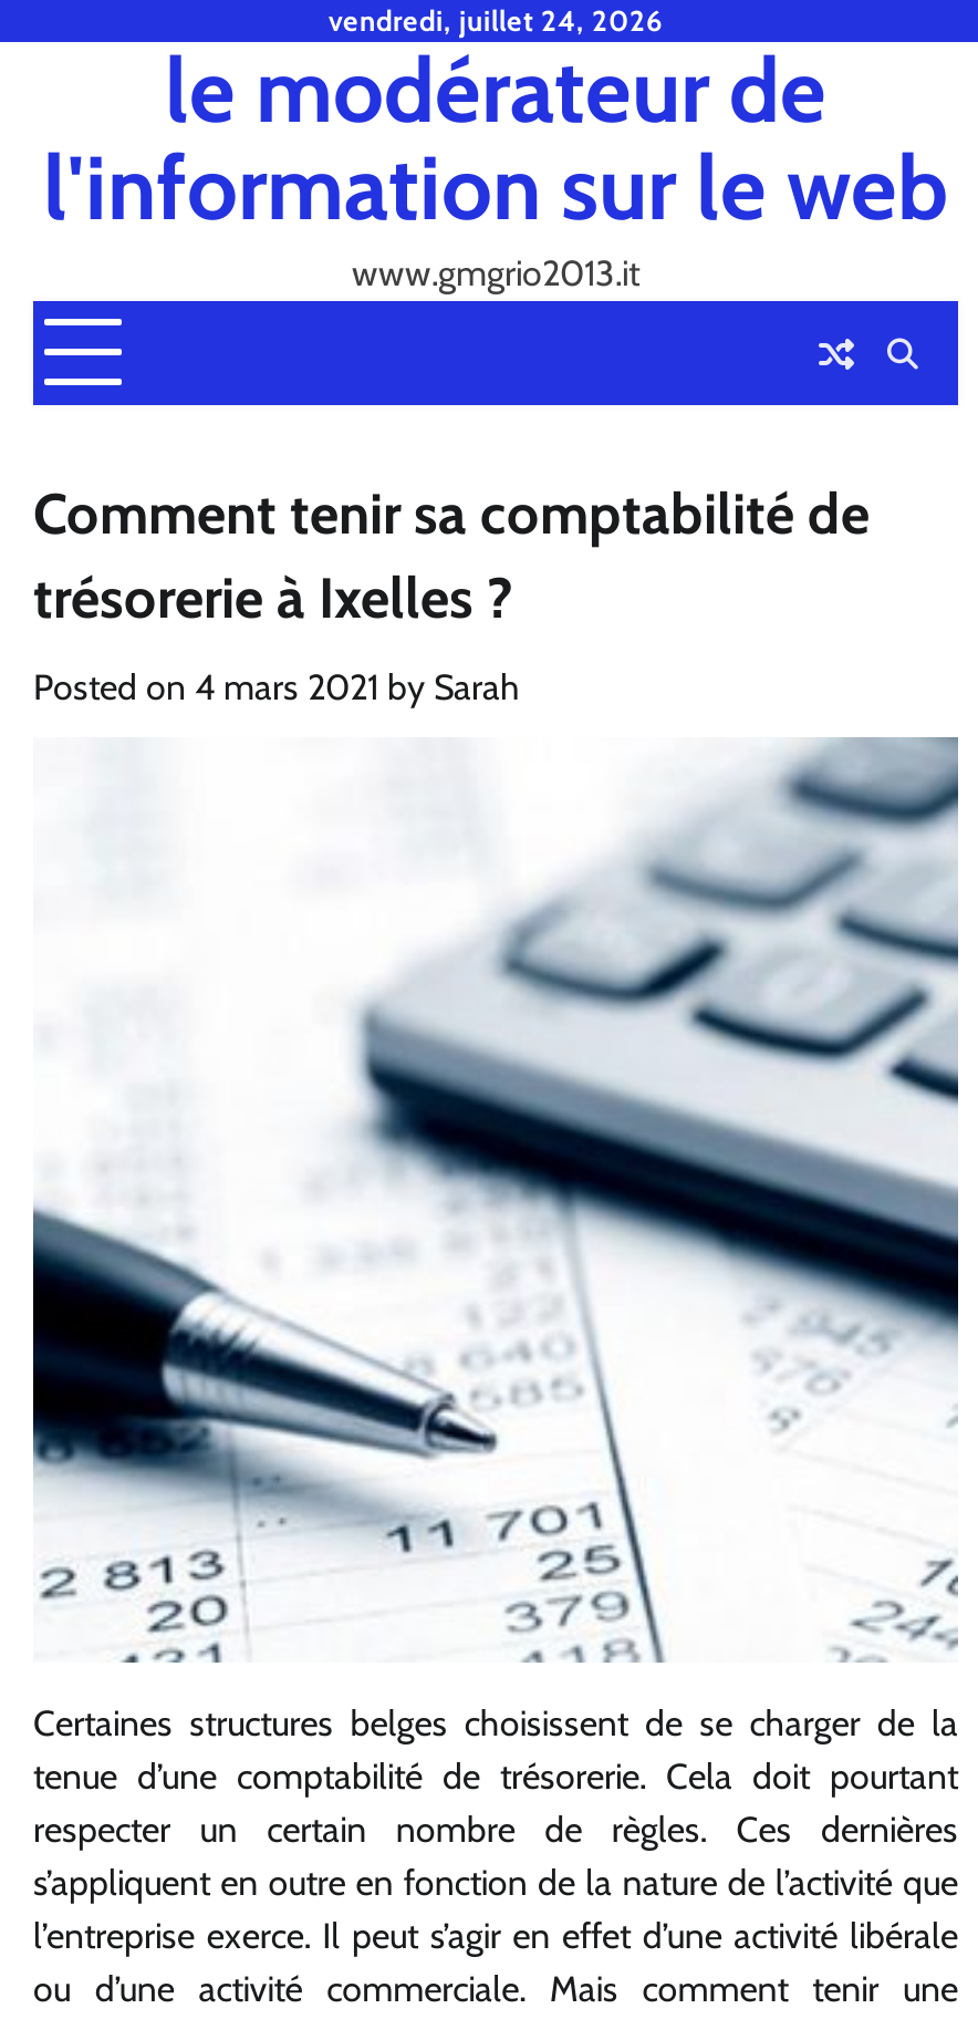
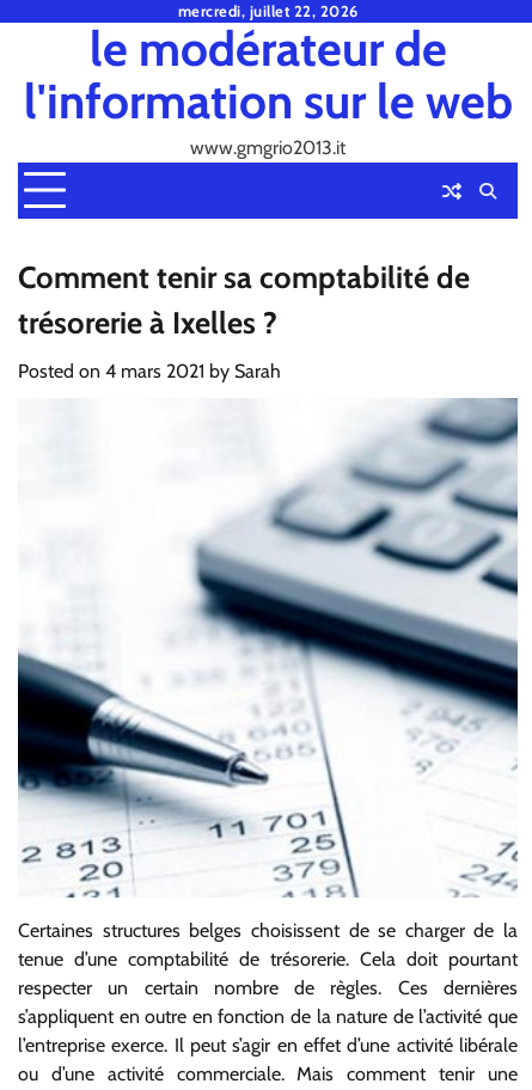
[329,4,663,38] vendredi, juillet 24, 2026 -> [178,2,358,20] mercredi, juillet 22, 2026

